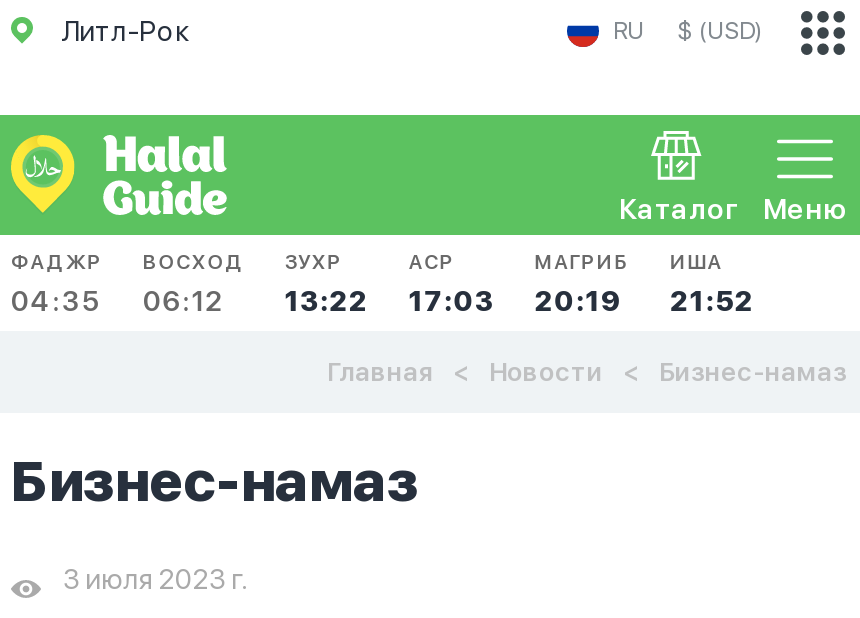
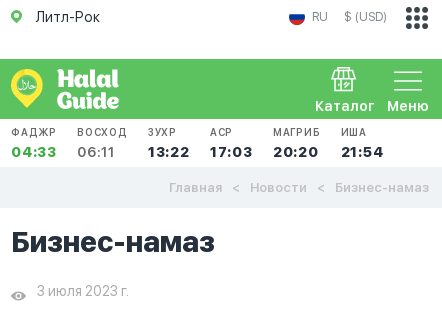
[11,285,99,317] 04:35 -> [11,144,57,160] 04:33
[143,285,225,317] 06:12 -> [77,144,115,160] 06:11
[535,285,623,317] 20:19 -> [273,144,319,160] 20:20
[670,285,754,317] 21:52 -> [341,144,384,160] 21:54

